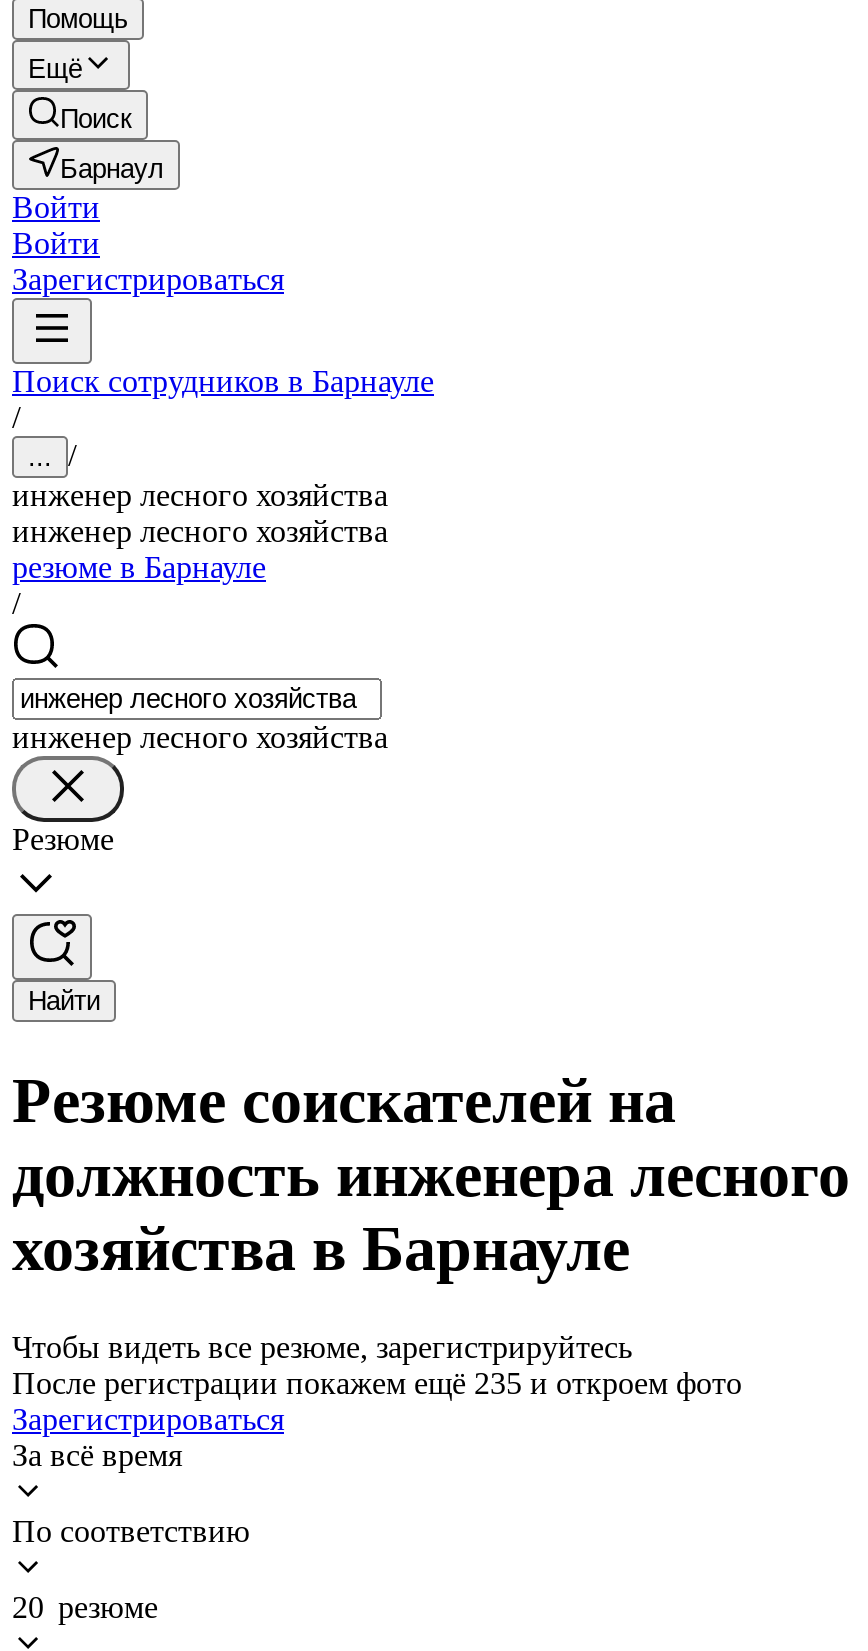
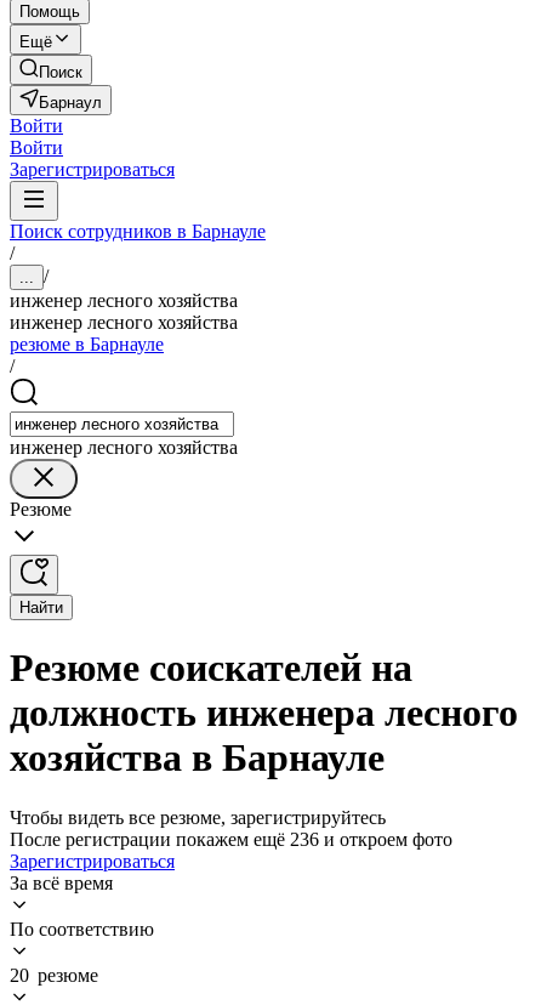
[12,1366,742,1400] После регистрации покажем ещё 235 и откроем фото -> [10,829,452,850] После регистрации покажем ещё 236 и откроем фото

